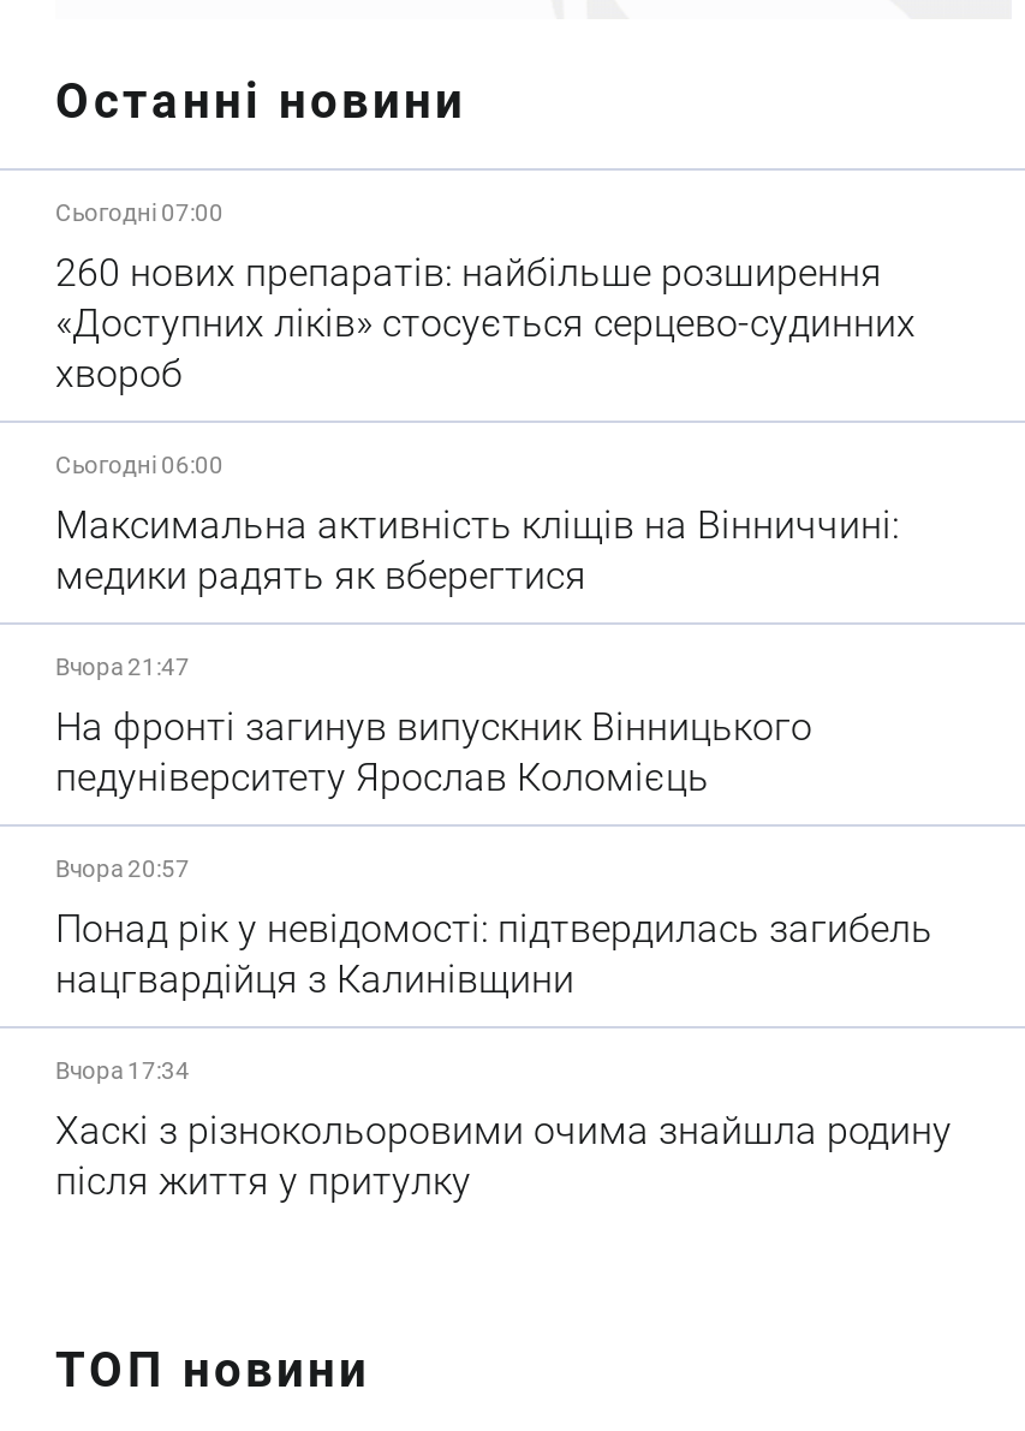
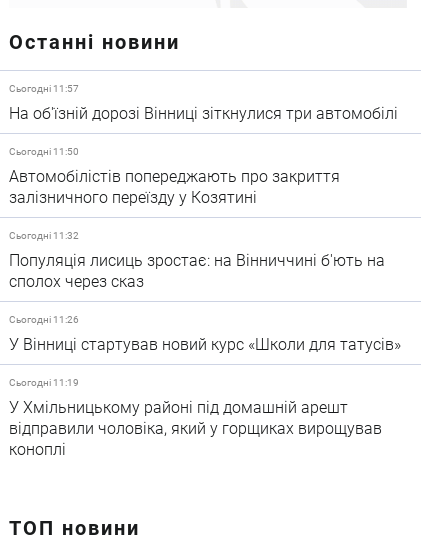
[55,195,916,397] Сьогодні 07:00 | 260 нових препаратів: найбільше розширення | «Доступних ліків» стосується серцево-судинних | хвороб -> [9,81,398,123] Сьогодні 11:57 | На об'їзній дорозі Вінниці зіткнулися три автомобілі
[55,448,899,599] Сьогодні 06:00 | Максимальна активність кліщів на Вінниччині: | медики радять як вберегтися -> [9,144,340,207] Сьогодні 11:50 | Автомобілістів попереджають про закриття | залізничного переїзду у Козятині
[55,650,812,801] Вчора 21:47 | На фронті загинув випускник Вінницького | педуніверситету Ярослав Коломієць -> [9,228,385,291] Сьогодні 11:32 | Популяція лисиць зростає: на Вінниччині б'ють на | сполох через сказ
[55,851,932,1003] Вчора 20:57 | Понад рік у невідомості: підтвердилась загибель | нацгвардійця з Калинівщини -> [9,312,401,354] Сьогодні 11:26 | У Вінниці стартував новий курс «Школи для татусів»
[55,1053,952,1205] Вчора 17:34 | Хаскі з різнокольоровими очима знайшла родину | після життя у притулку -> [9,375,382,459] Сьогодні 11:19 | У Хмільницькому районі під домашній арешт | відправили чоловіка, який у горщиках вирощував | коноплі

